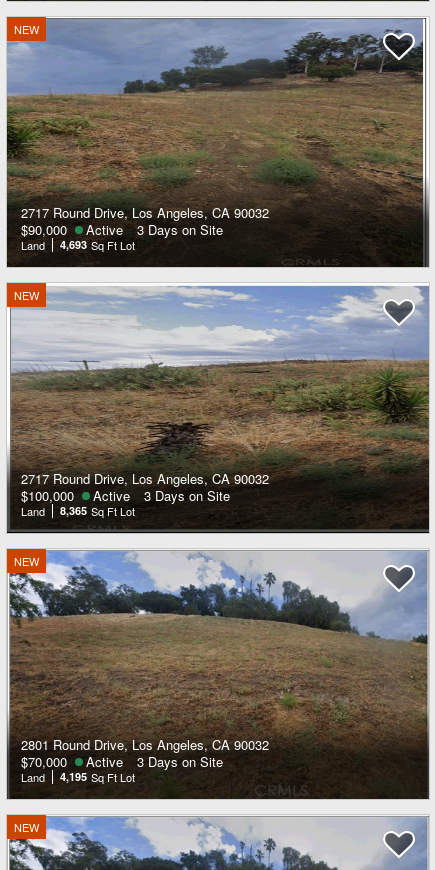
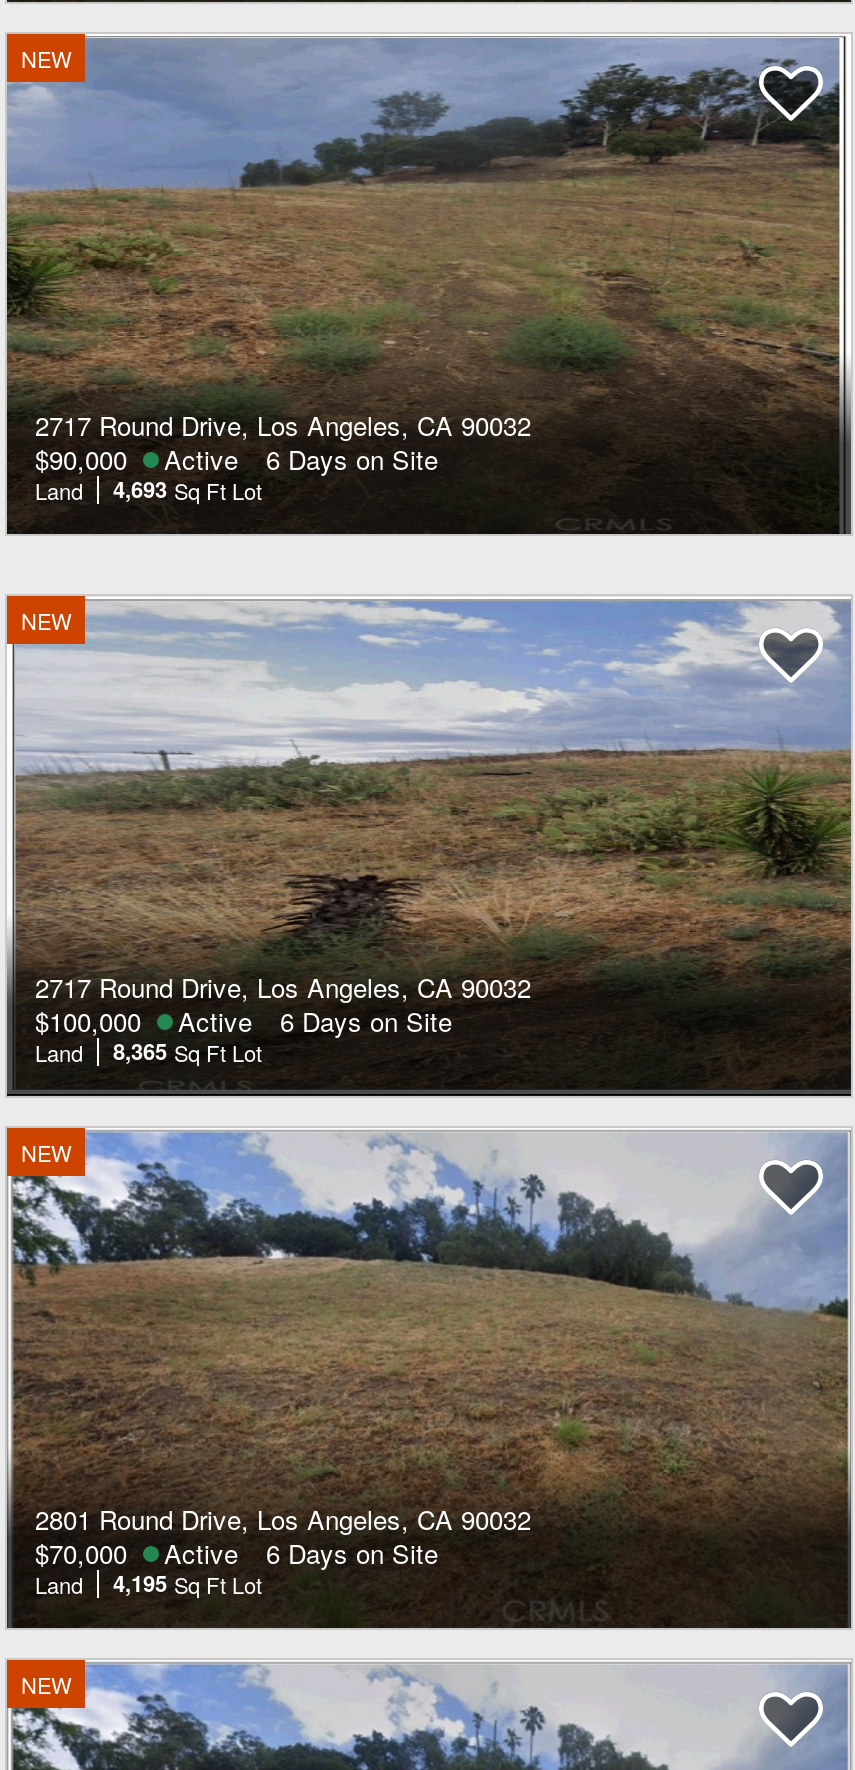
[21,220,222,239] $90,000 Active 3 Days on Site -> [35,440,438,478] $90,000 Active 6 Days on Site
[21,486,229,505] $100,000 Active 3 Days on Site -> [35,1002,452,1040] $100,000 Active 6 Days on Site
[21,752,222,771] $70,000 Active 3 Days on Site -> [35,1534,438,1572] $70,000 Active 6 Days on Site

